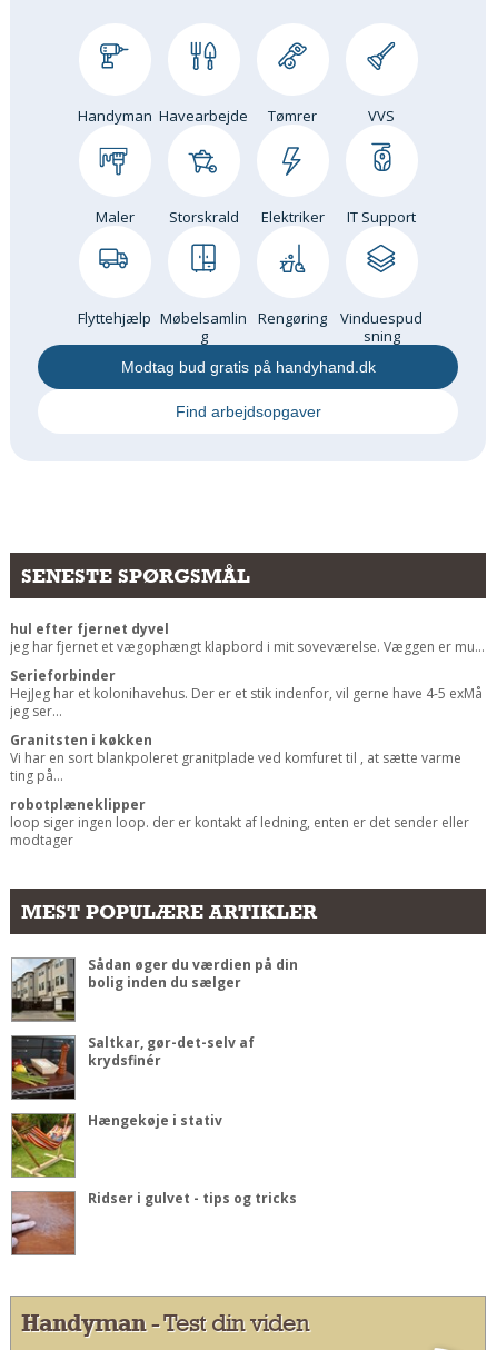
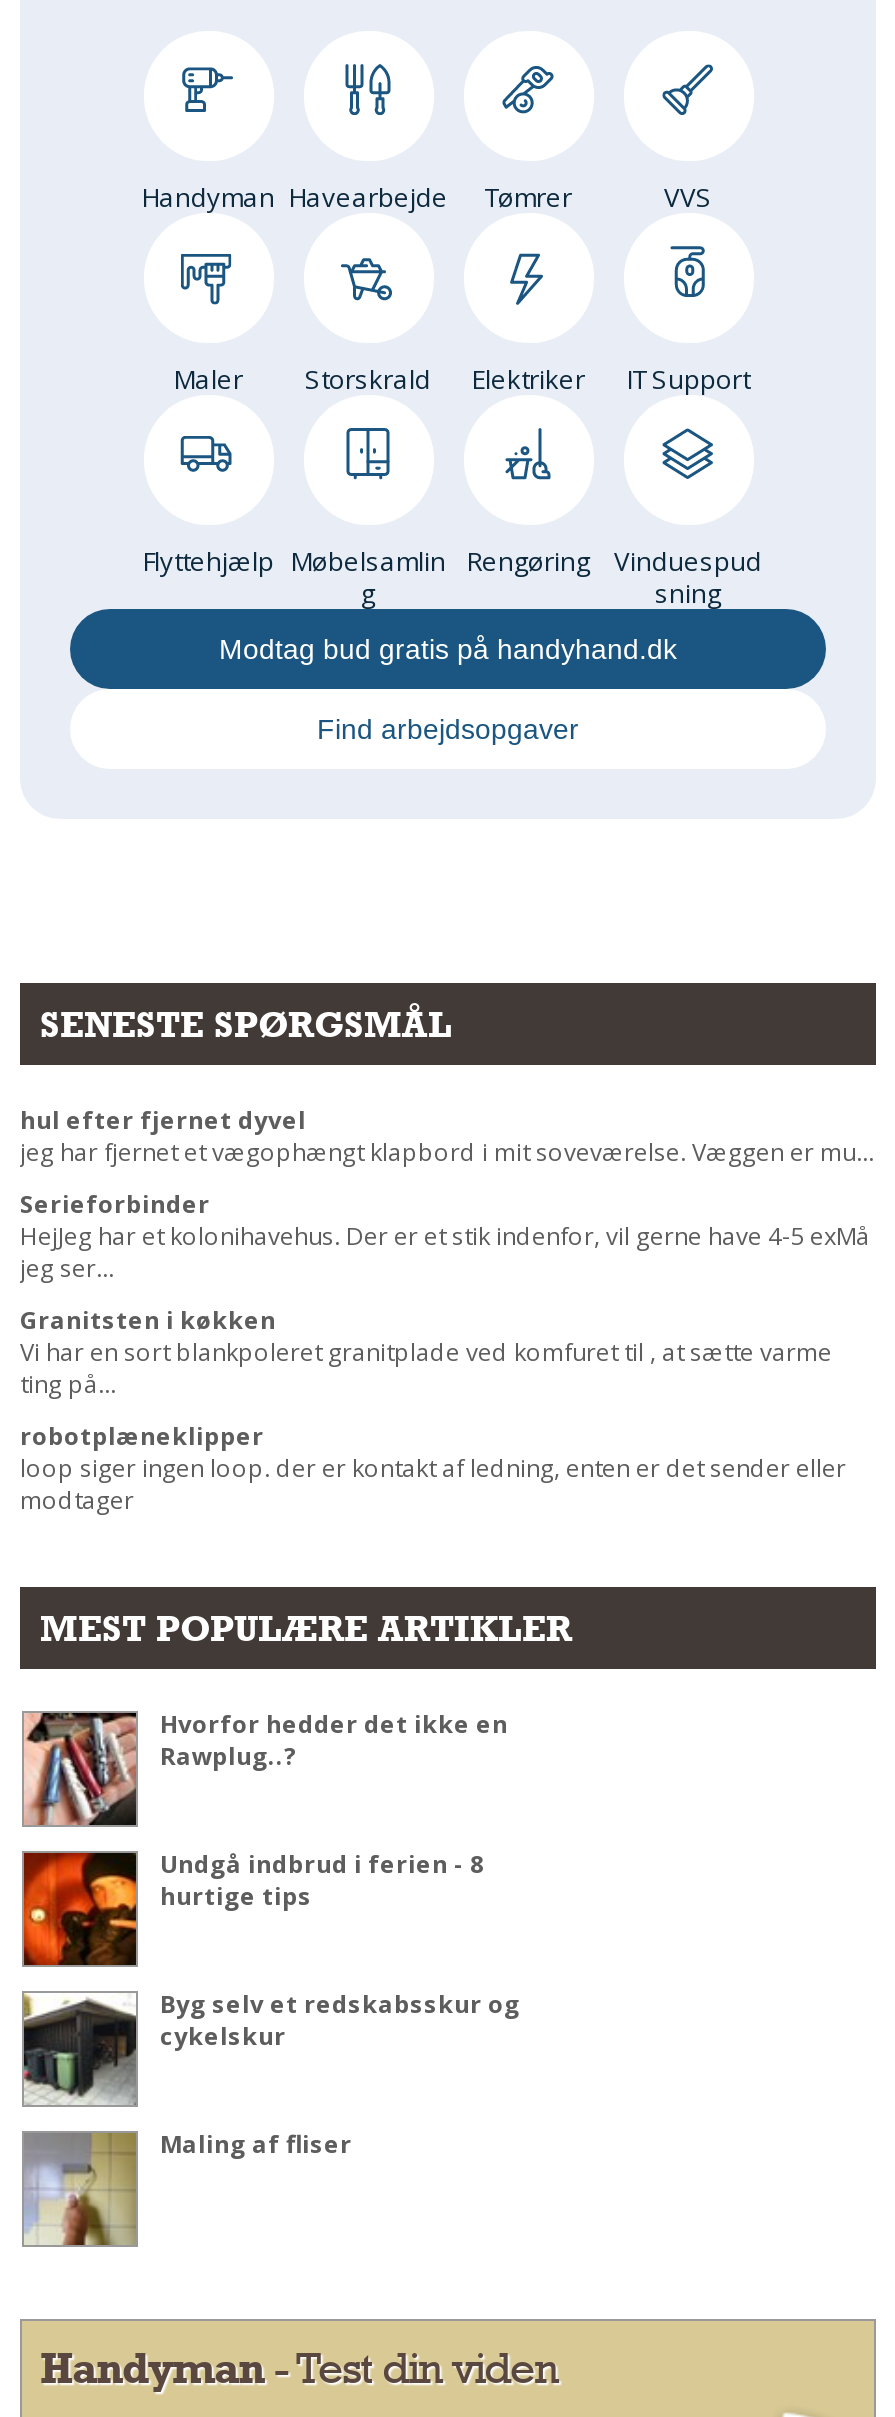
[11,955,298,1022] [image] | Sådan øger du værdien på din | bolig inden du sælger -> [22,1706,508,1827] [image] | Hvorfor hedder det ikke en | Rawplug..?
[11,1033,255,1100] [image] | Saltkar, gør-det-selv af | krydsfinér -> [22,1846,484,1967] [image] | Undgå indbrud i ferien - 8 | hurtige tips
[11,1110,222,1178] [image] | Hængekøje i stativ -> [22,1986,520,2107] [image] | Byg selv et redskabsskur og | cykelskur
[11,1188,297,1255] [image] | Ridser i gulvet - tips og tricks -> [22,2126,352,2247] [image] | Maling af fliser

